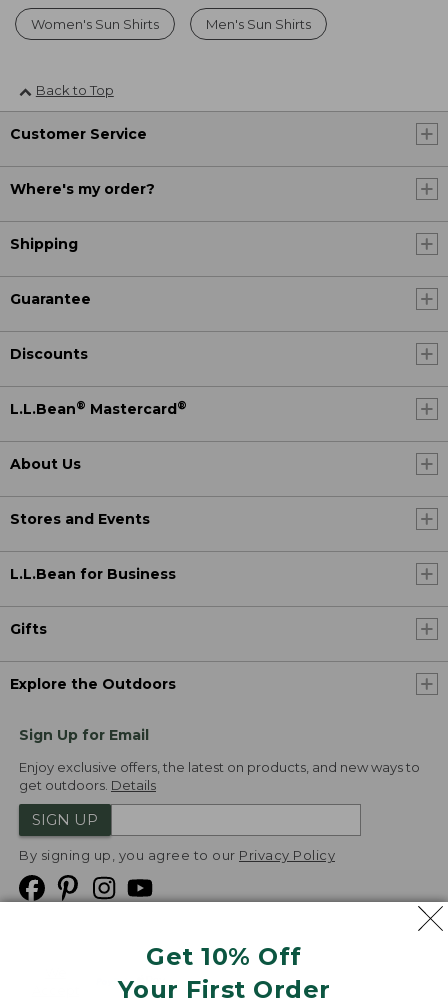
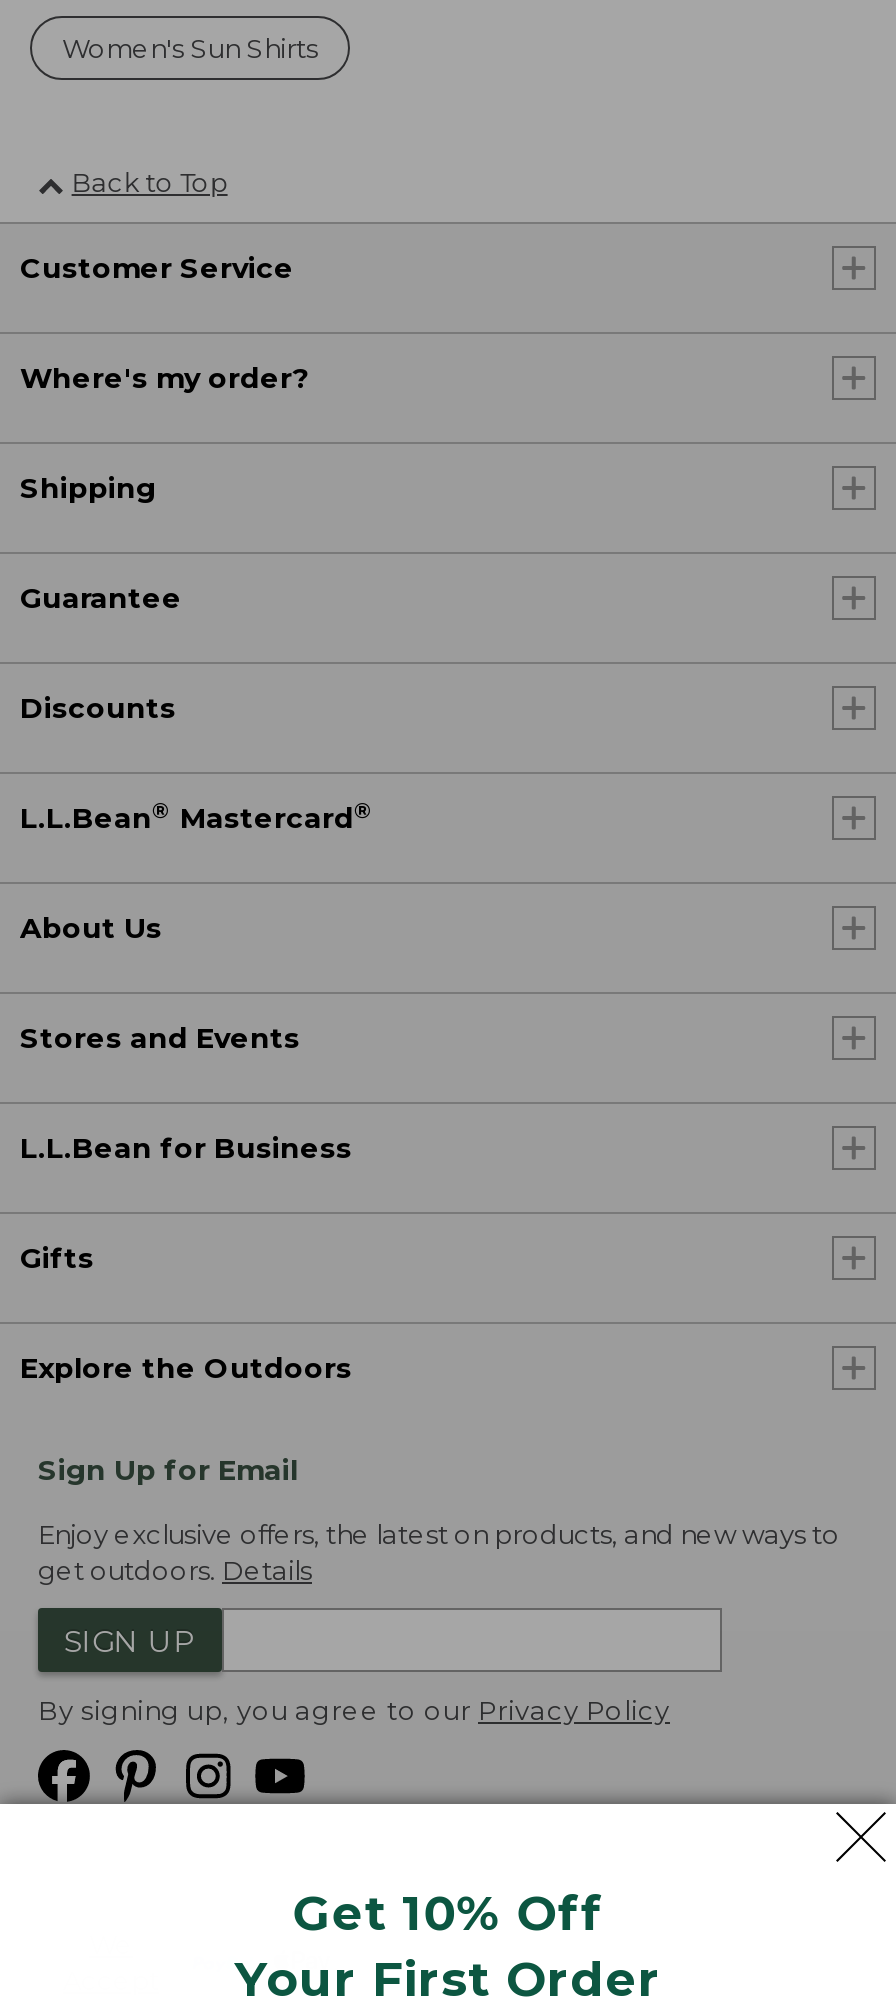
[206,16,311,32] Men's Sun Shirts -> none

